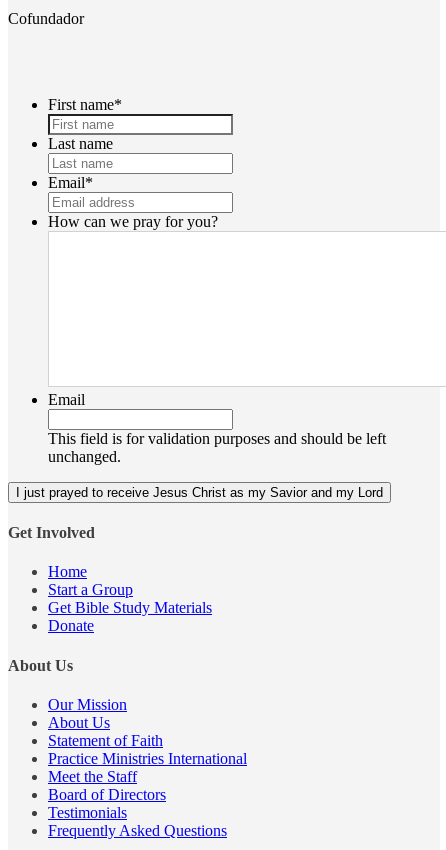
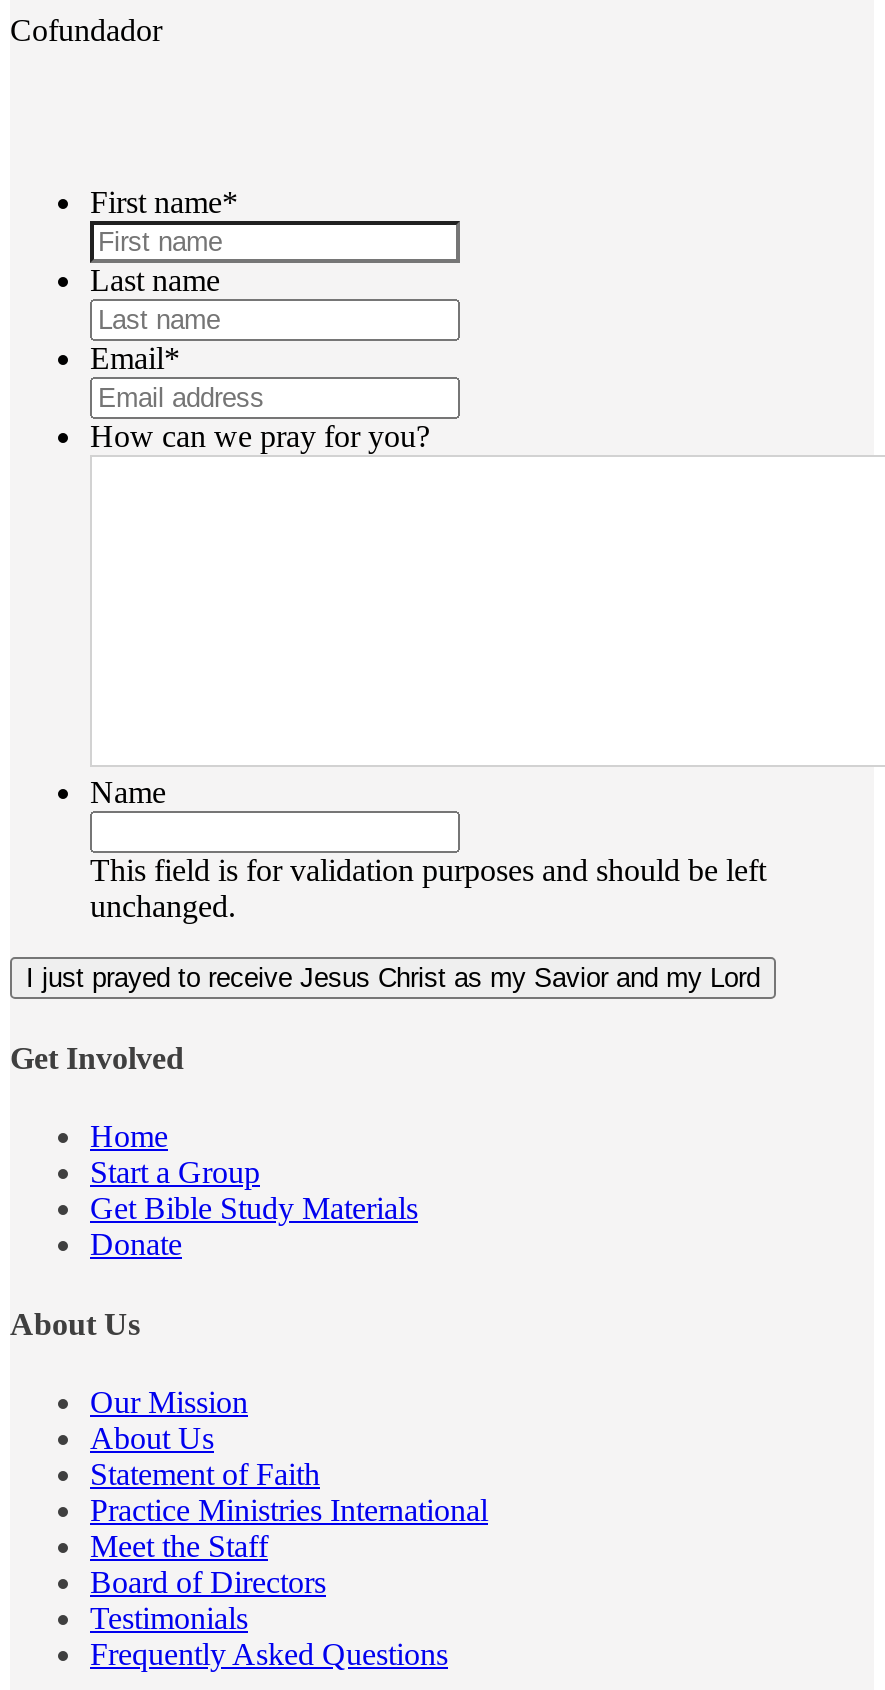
[48,391,85,408] Email -> [90,775,166,809] Name

